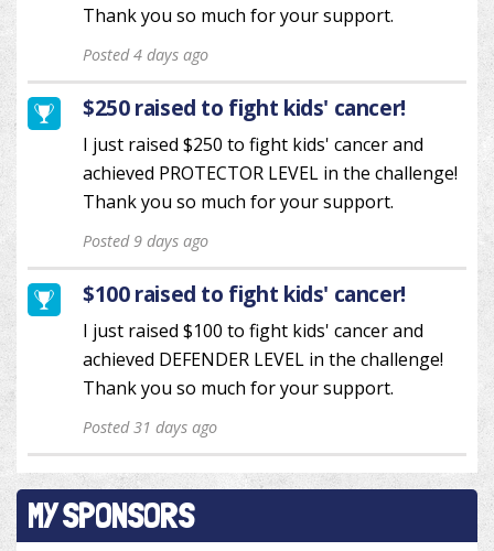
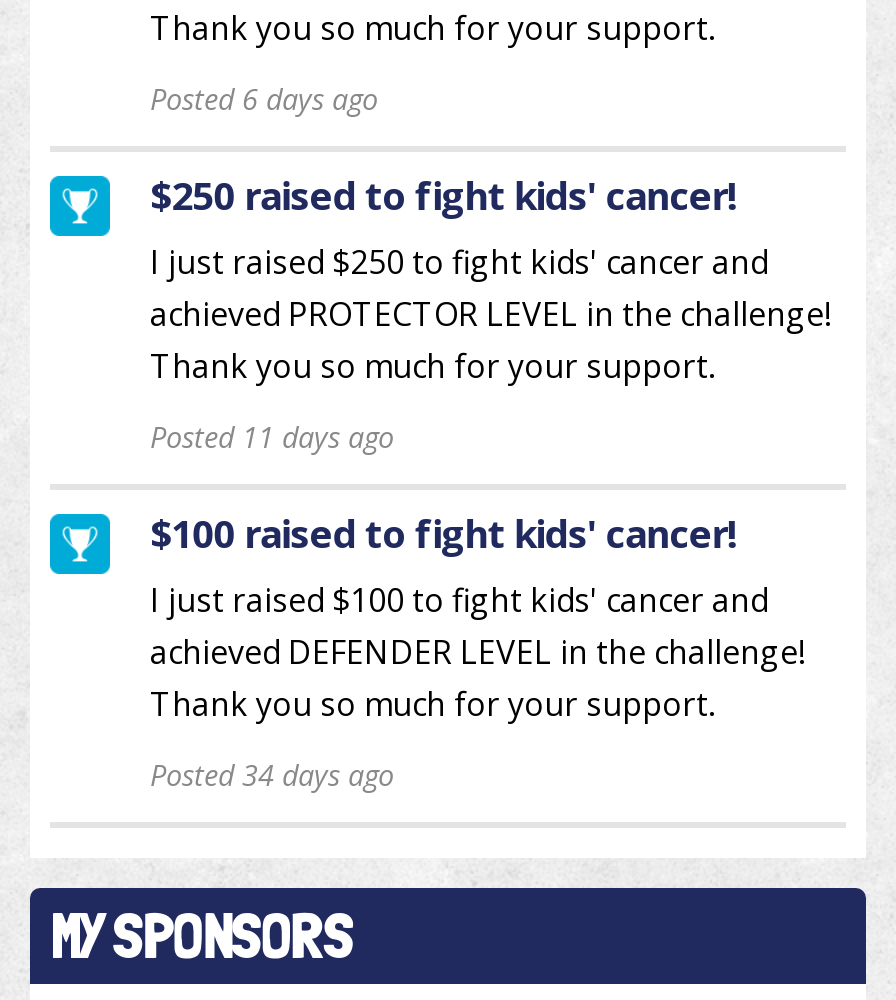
[83,44,208,65] Posted 4 days ago -> [150,80,378,118] Posted 6 days ago
[83,230,208,251] Posted 9 days ago -> [150,418,394,456] Posted 11 days ago
[83,416,217,437] Posted 31 days ago -> [150,756,394,794] Posted 34 days ago

